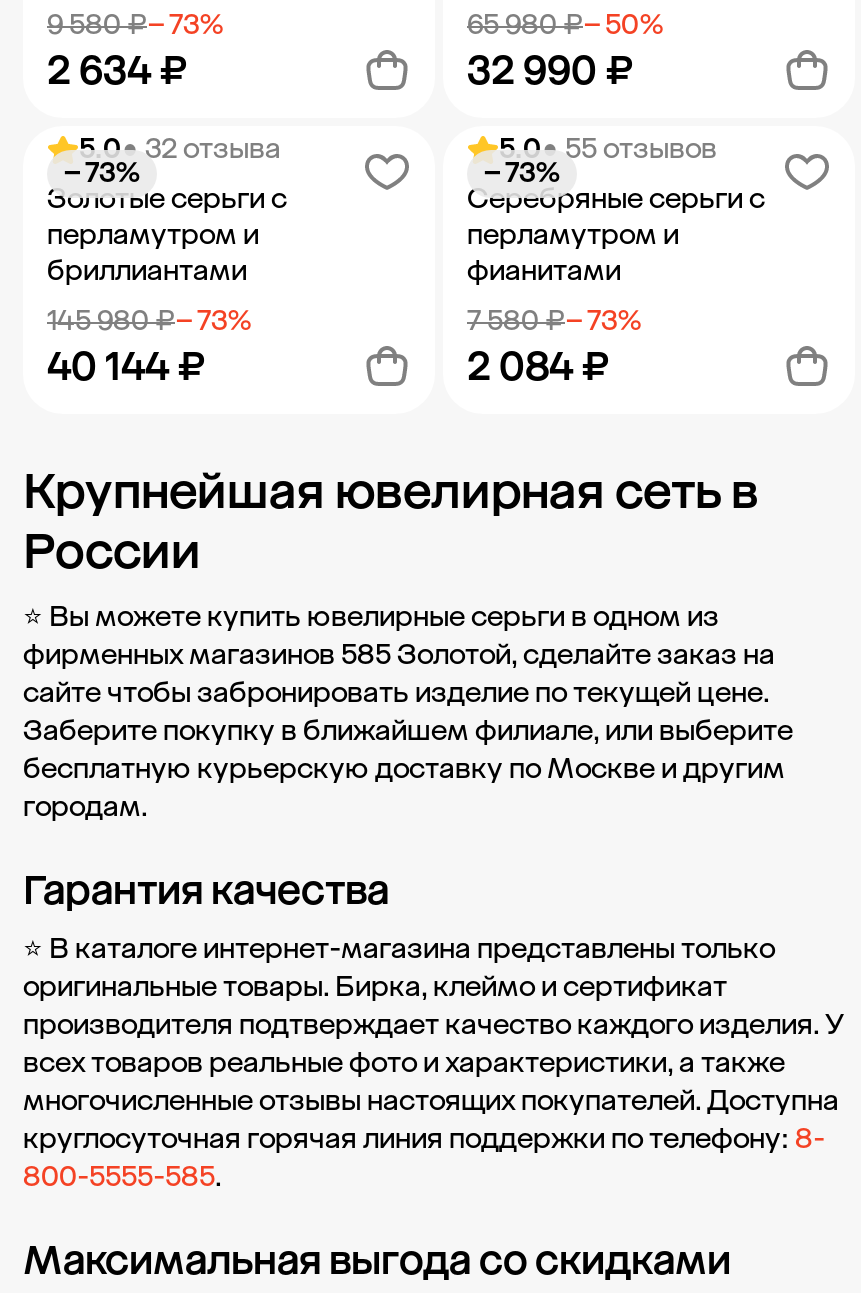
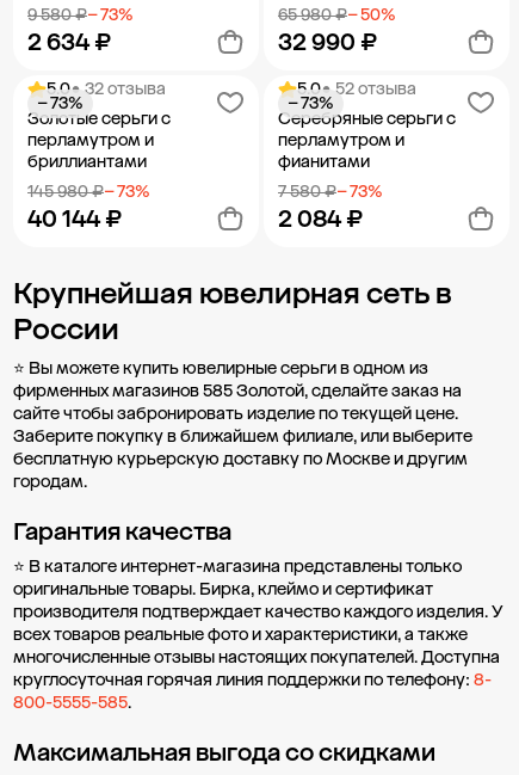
[499,132,717,166] 5.0• 55 отзывов -> [297,79,416,99] 5.0• 52 отзыва

